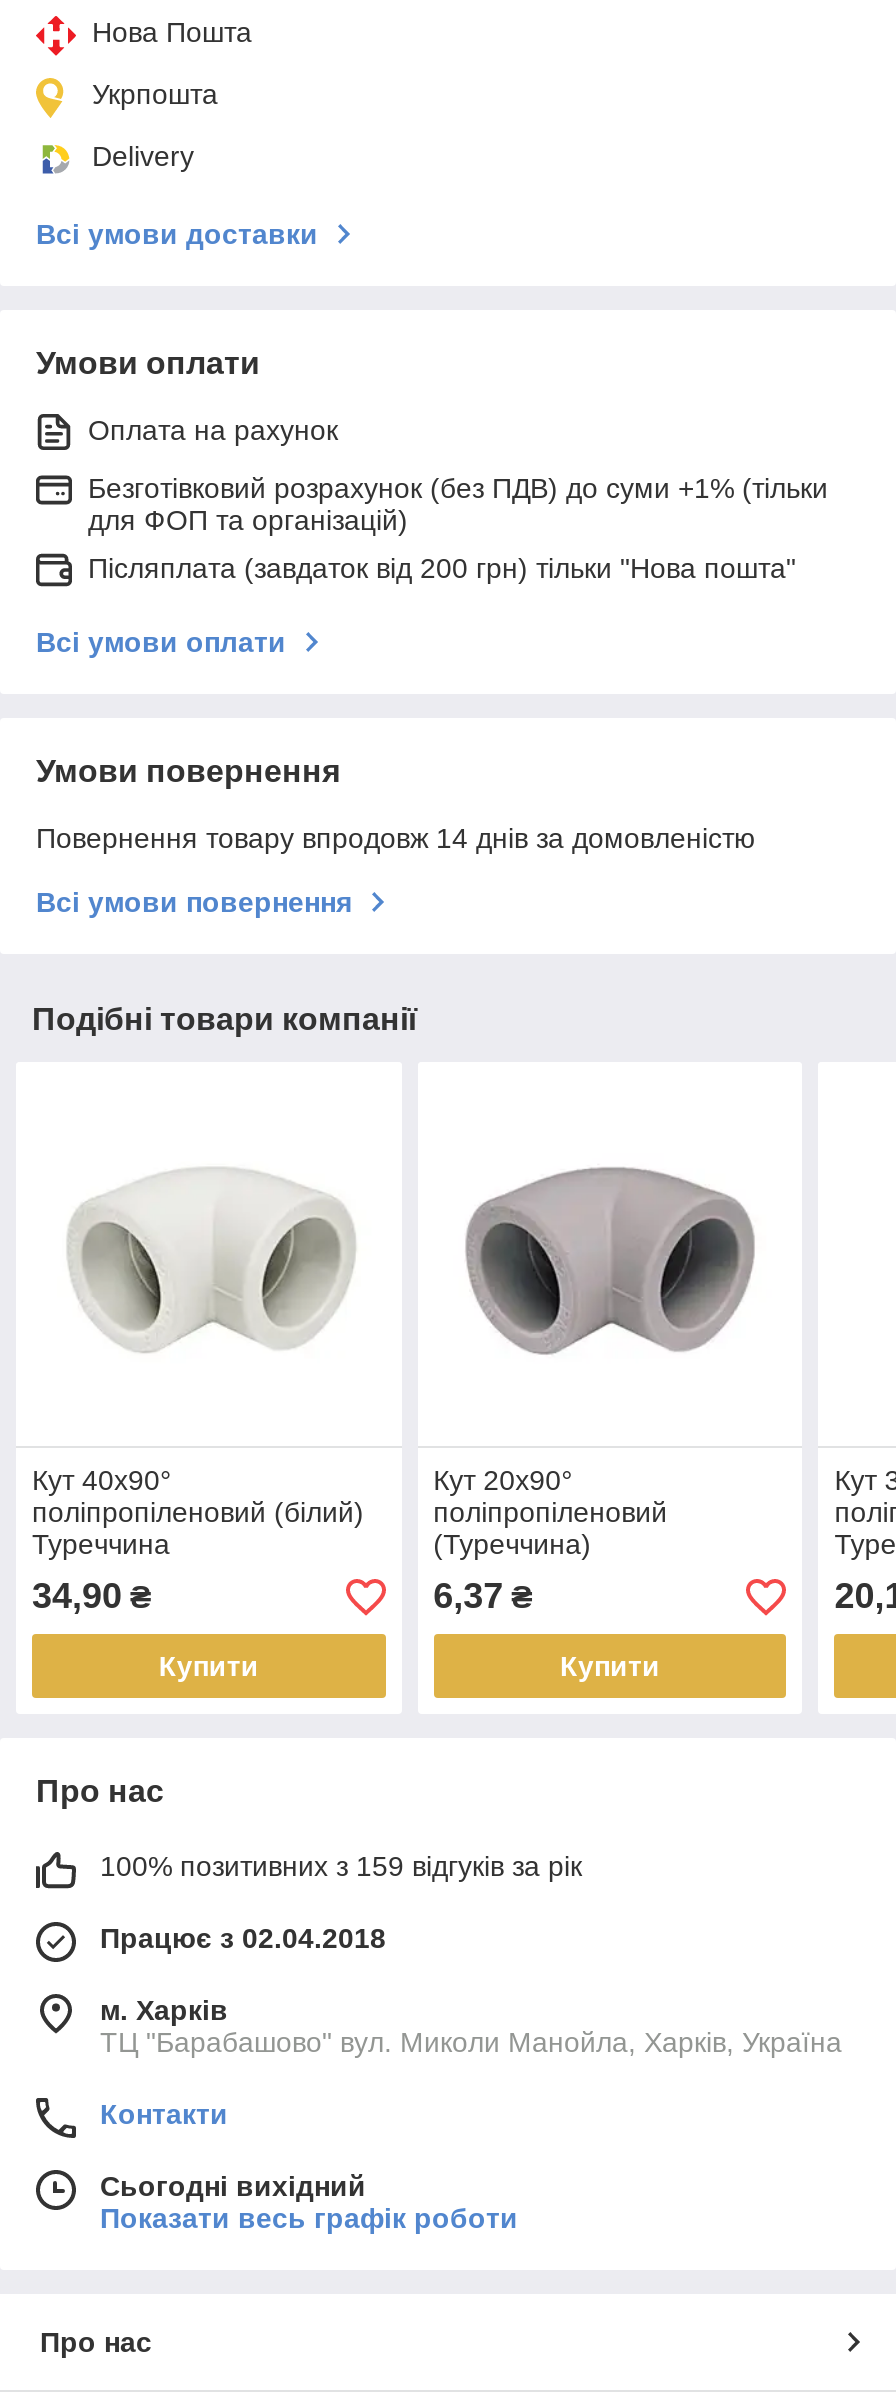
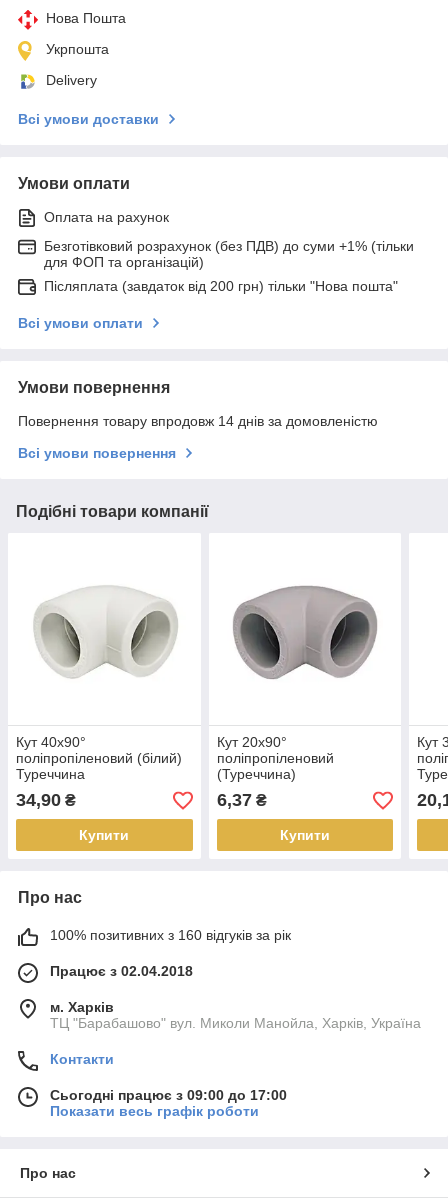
[100,1851,582,1883] 100% позитивних з 159 відгуків за рік -> [50,927,291,943] 100% позитивних з 160 відгуків за рік
[100,2171,366,2203] Сьогодні вихідний -> [50,1087,287,1103] Сьогодні працює з 09:00 до 17:00

